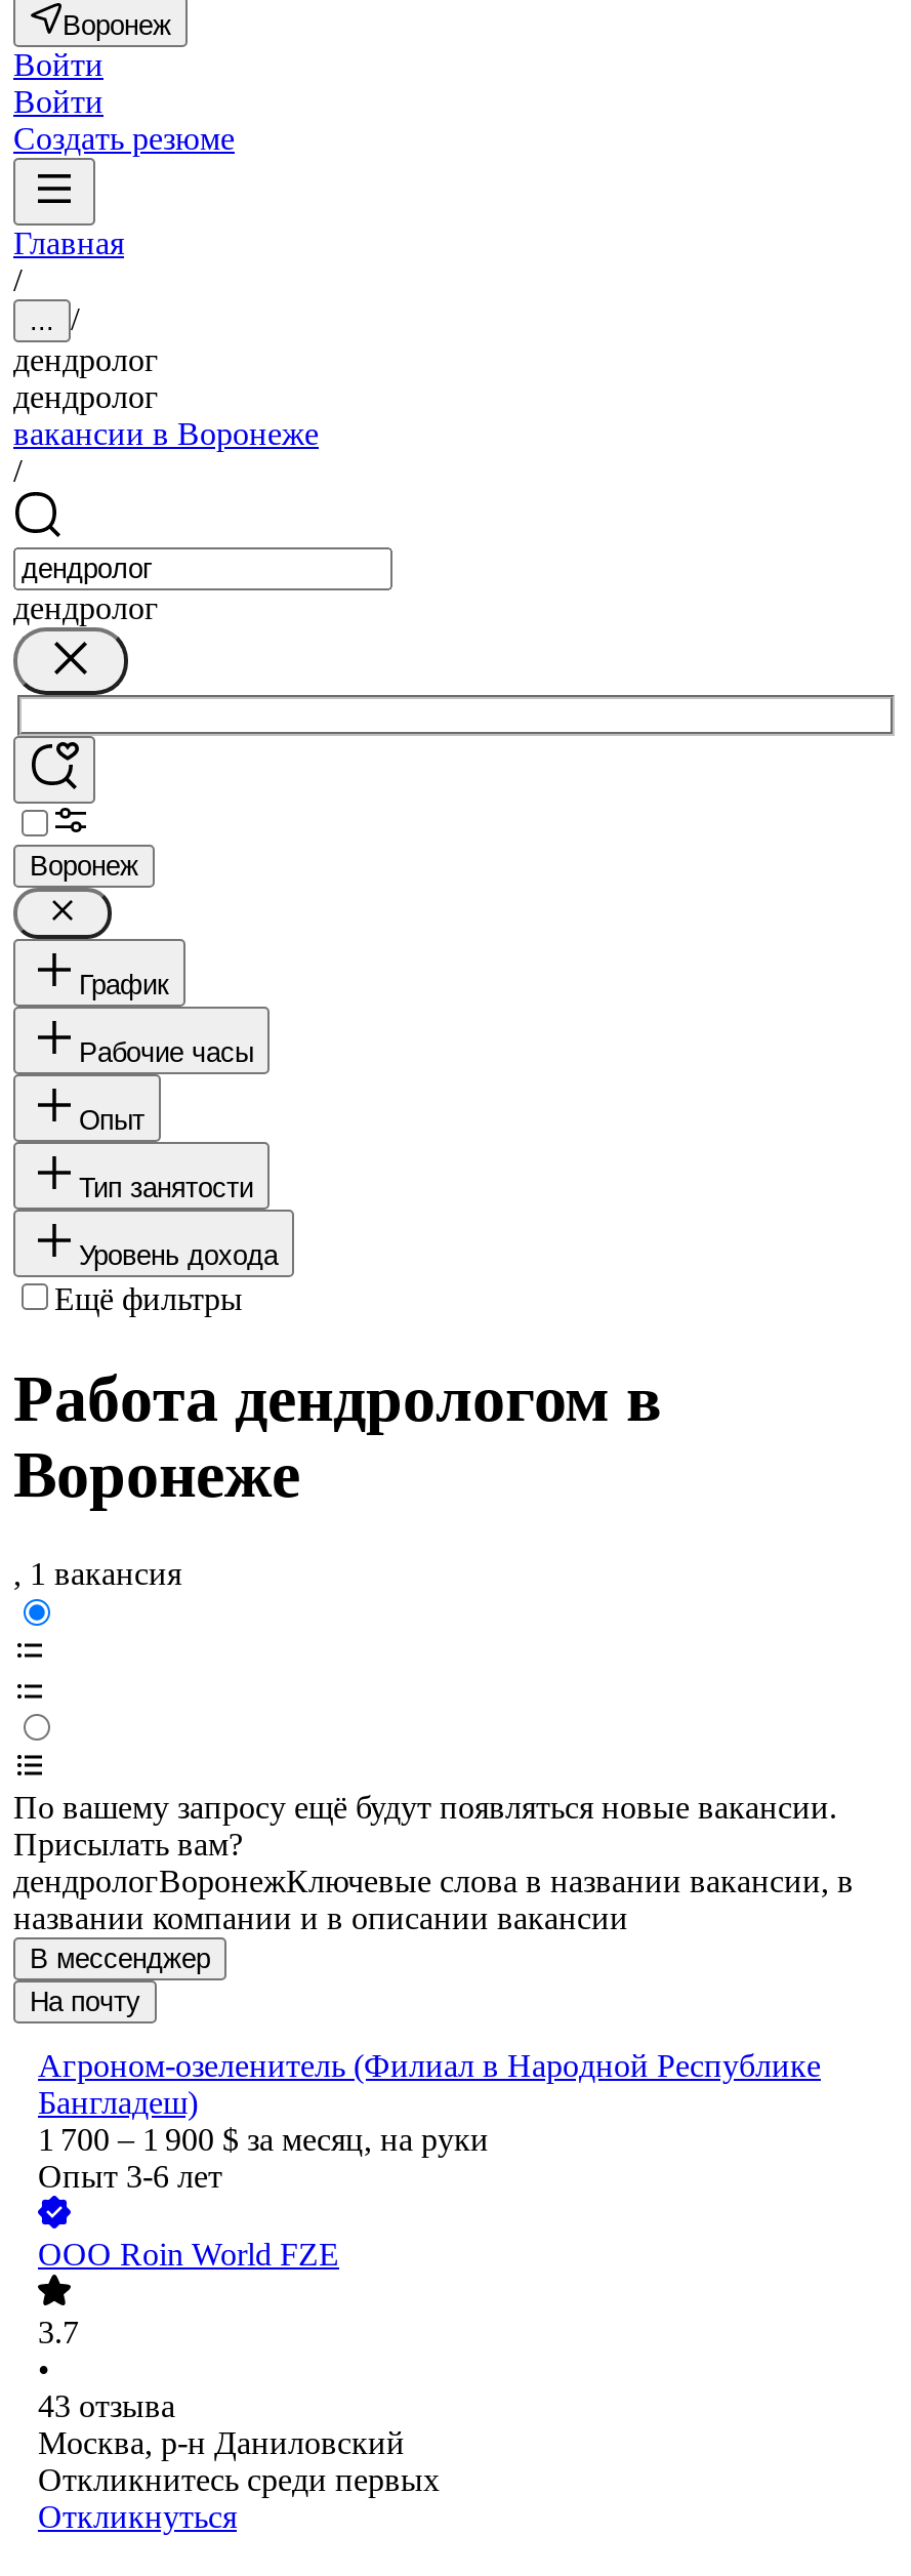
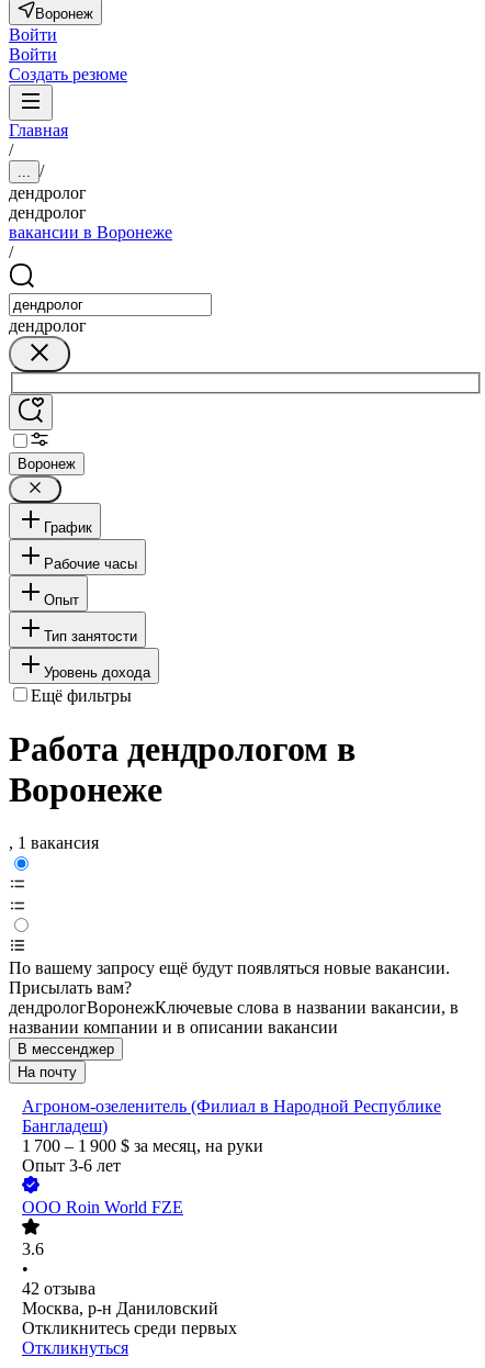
[38,2316,79,2350] 3.7 -> [22,1240,44,1259] 3.6
[38,2389,175,2424] 43 отзыва -> [22,1280,95,1298] 42 отзыва

